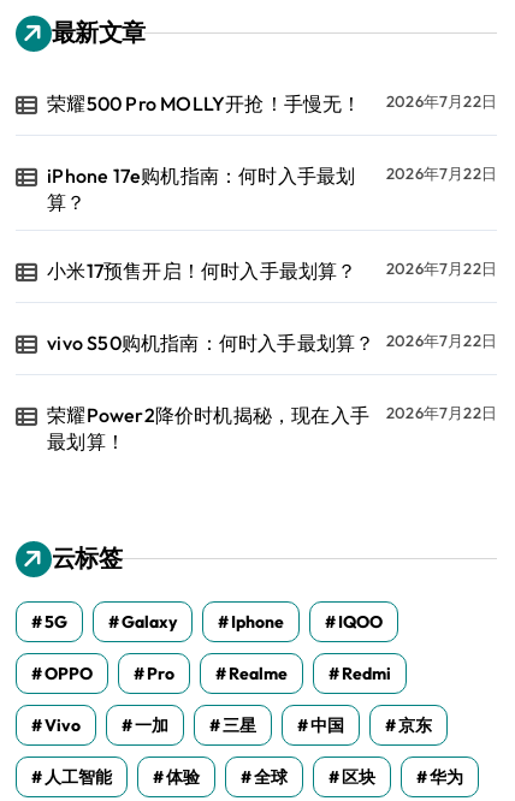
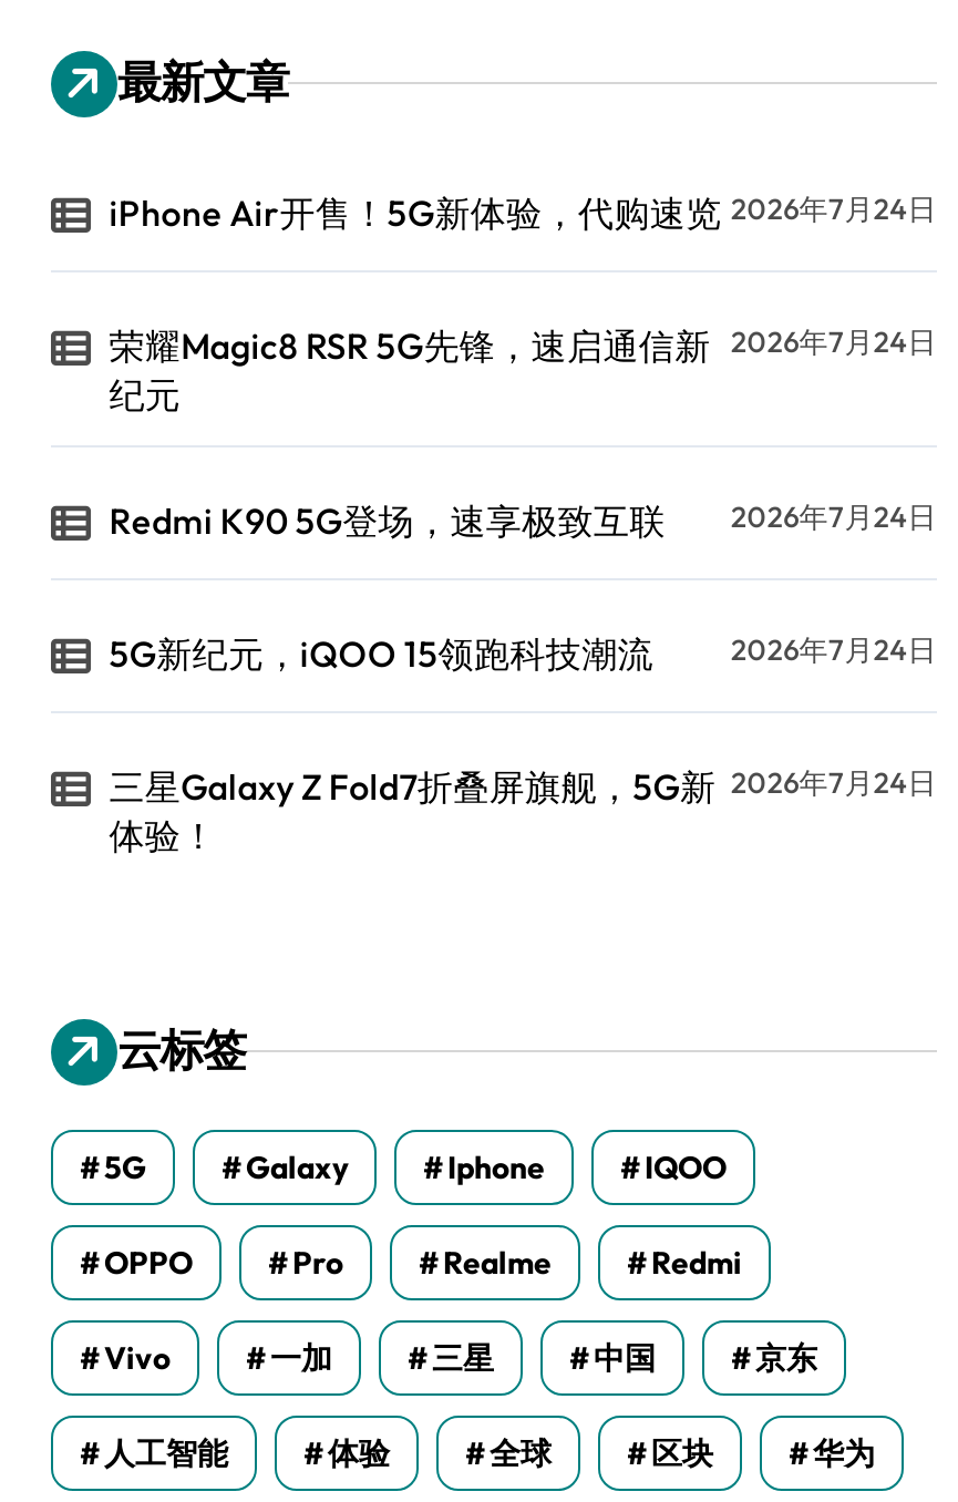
[47,91,497,115] 荣耀500 Pro MOLLY开抢！手慢无！ | 2026年7月22日 -> [109,191,937,235] iPhone Air开售！5G新体验，代购速览 2026年7月24日
[47,164,355,214] iPhone 17e购机指南：何时入手最划 | 算？ -> [109,323,711,416] 荣耀Magic8 RSR 5G先锋，速启通信新 | 纪元
[386,164,497,183] 2026年7月22日 -> [731,323,937,359] 2026年7月24日
[47,259,497,283] 小米17预售开启！何时入手最划算？ | 2026年7月22日 -> [109,498,937,543] Redmi K90 5G登场，速享极致互联 | 2026年7月24日
[47,331,497,355] vivo S50购机指南：何时入手最划算？ 2026年7月22日 -> [109,631,937,676] 5G新纪元，iQOO 15领跑科技潮流 | 2026年7月24日
[47,403,369,453] 荣耀Power2降价时机揭秘，现在入手 | 最划算！ -> [109,764,716,857] 三星Galaxy Z Fold7折叠屏旗舰，5G新 | 体验！
[386,403,497,422] 2026年7月22日 -> [731,764,937,800] 2026年7月24日

